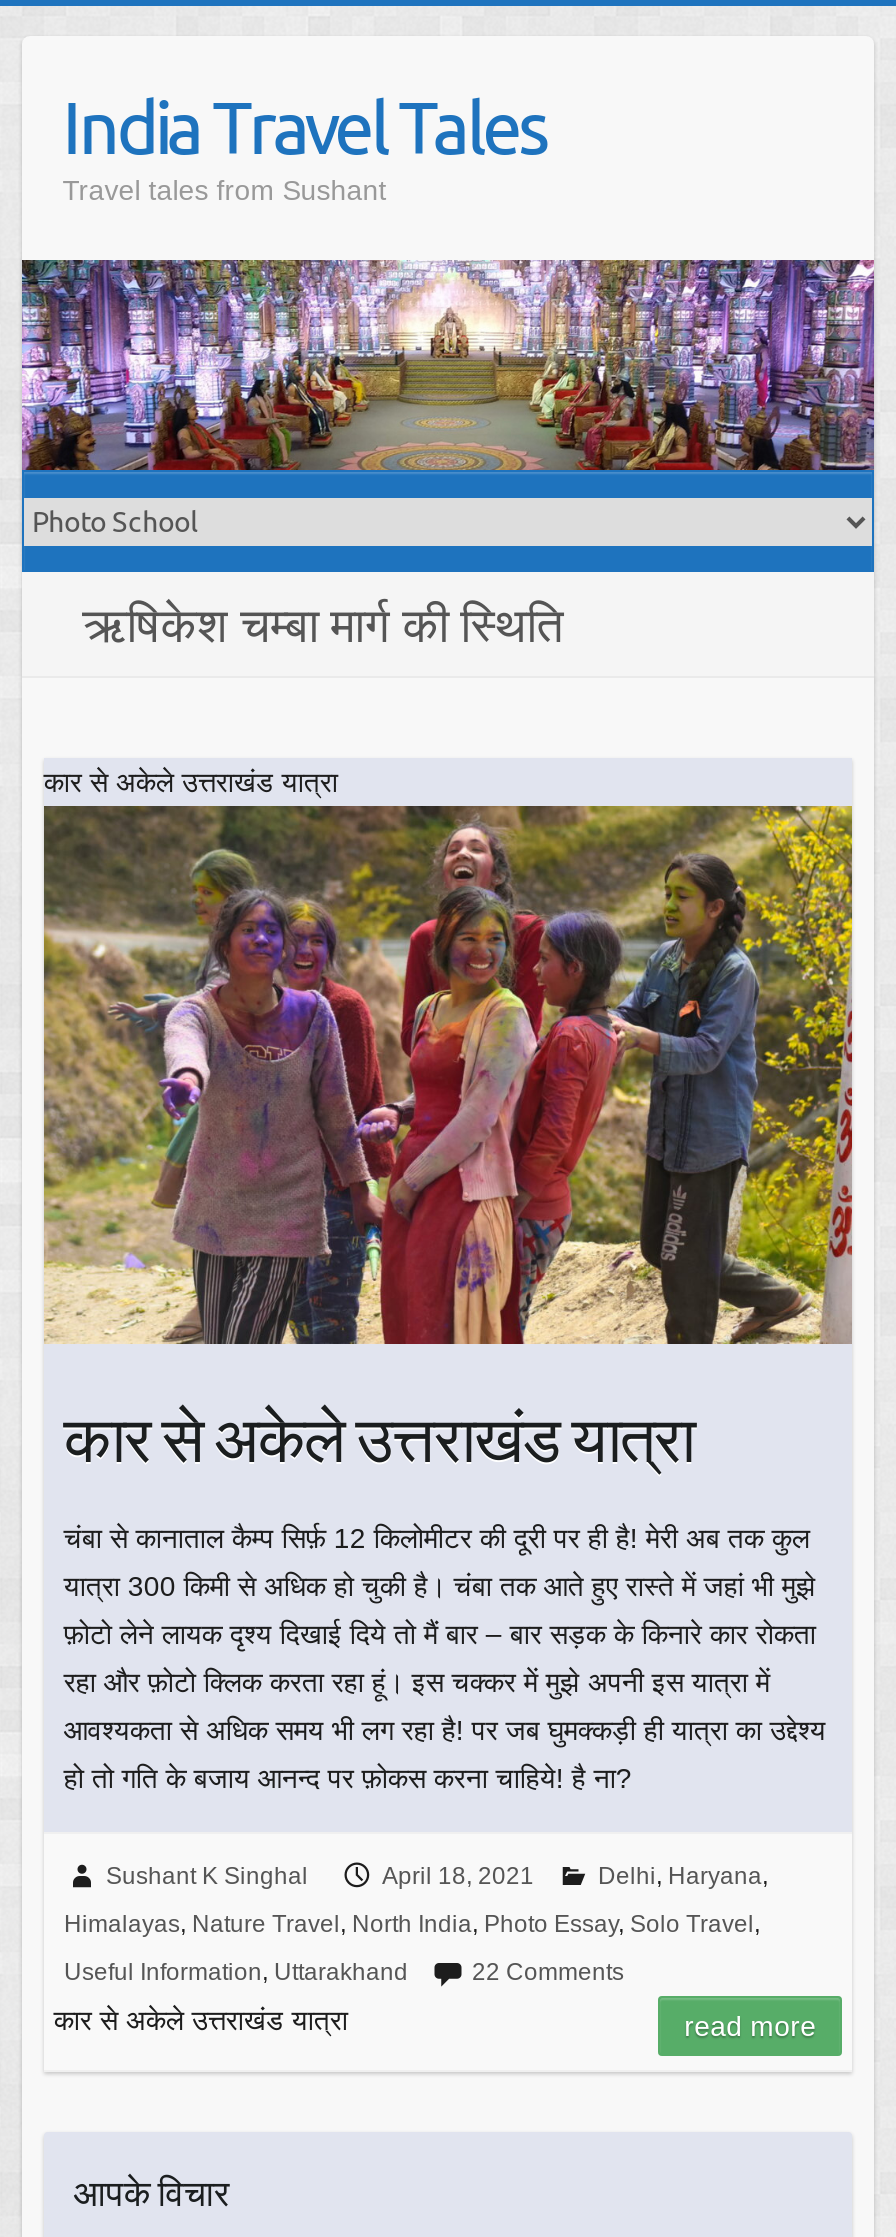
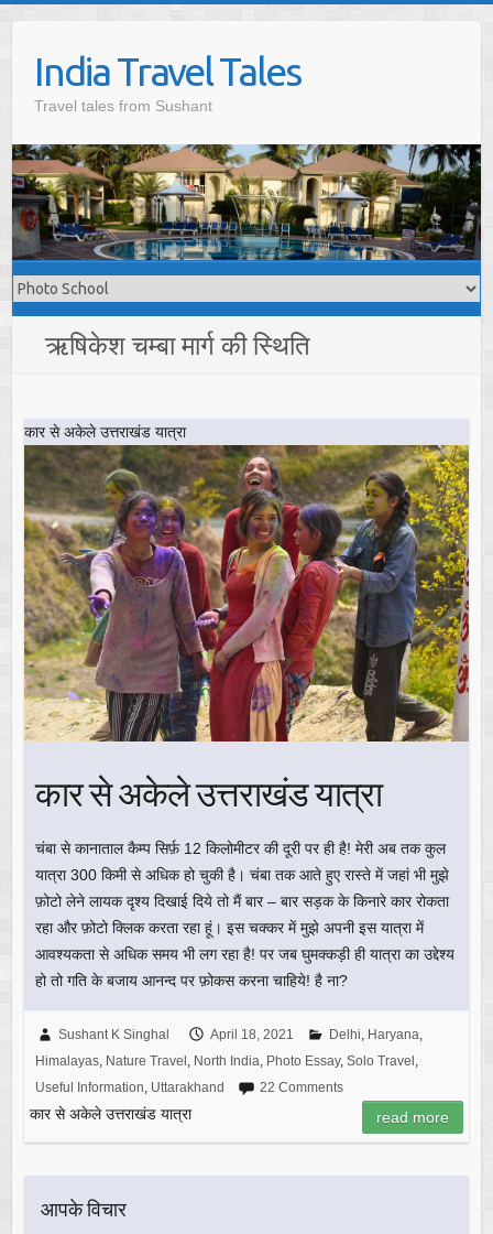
[20,258,876,472] [image] -> [11,143,482,261] [image]

